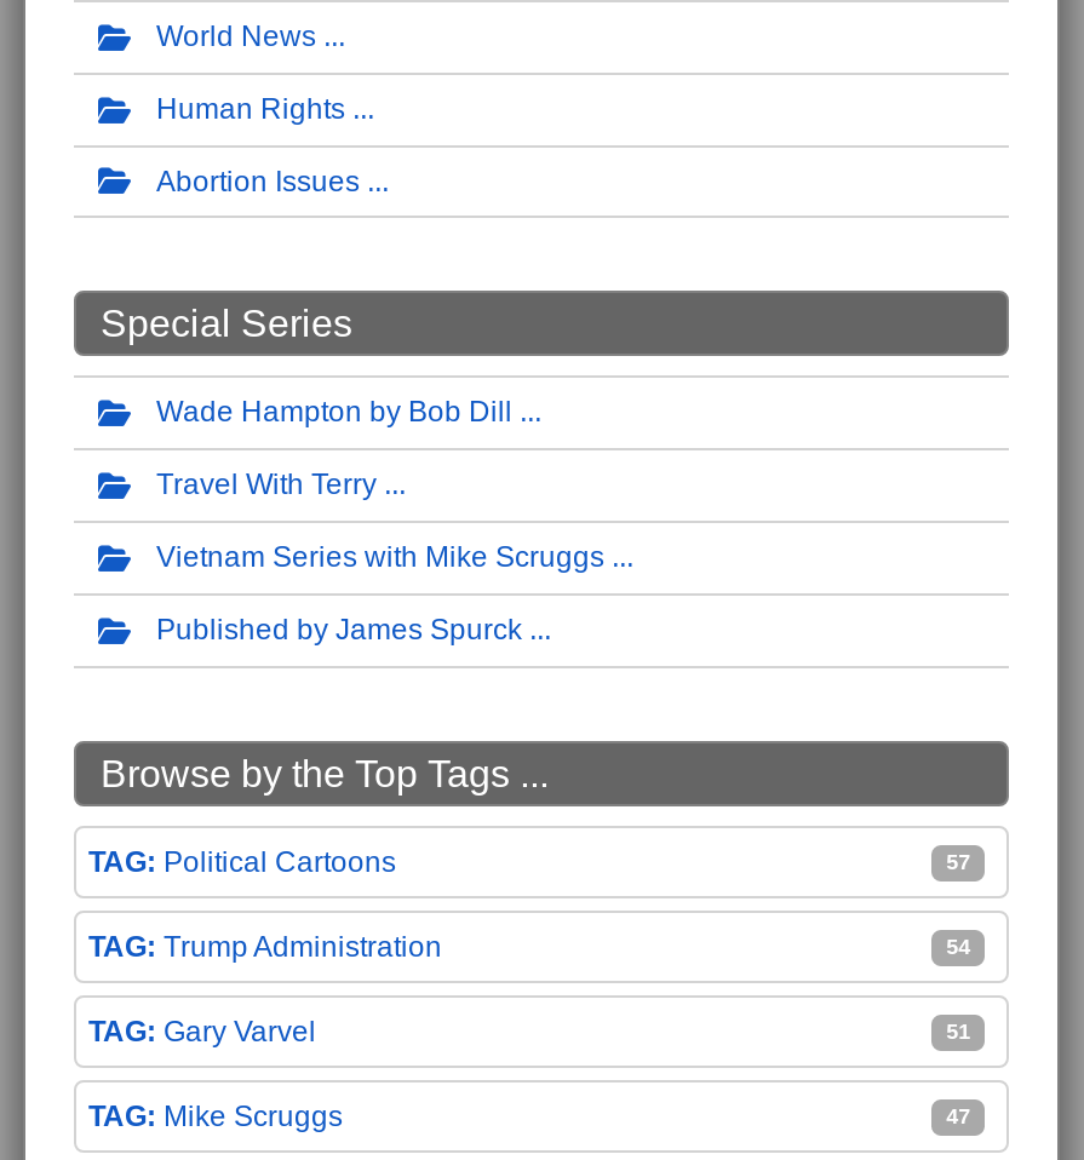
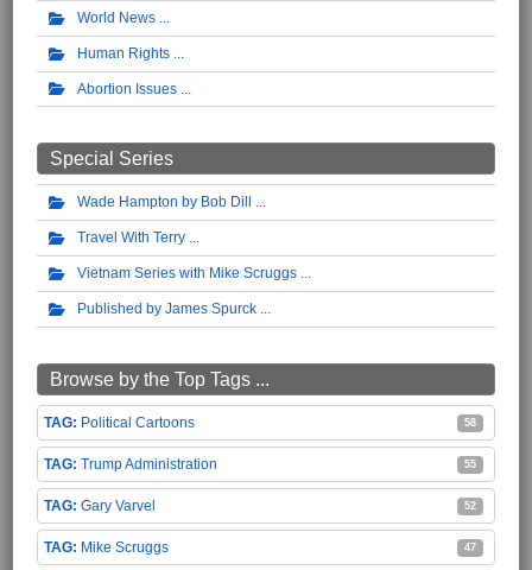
[946,850,971,874] 57 -> [465,417,476,428] 58
[946,934,971,959] 54 -> [465,458,476,470] 55
[946,1019,971,1043] 51 -> [465,500,476,512] 52

